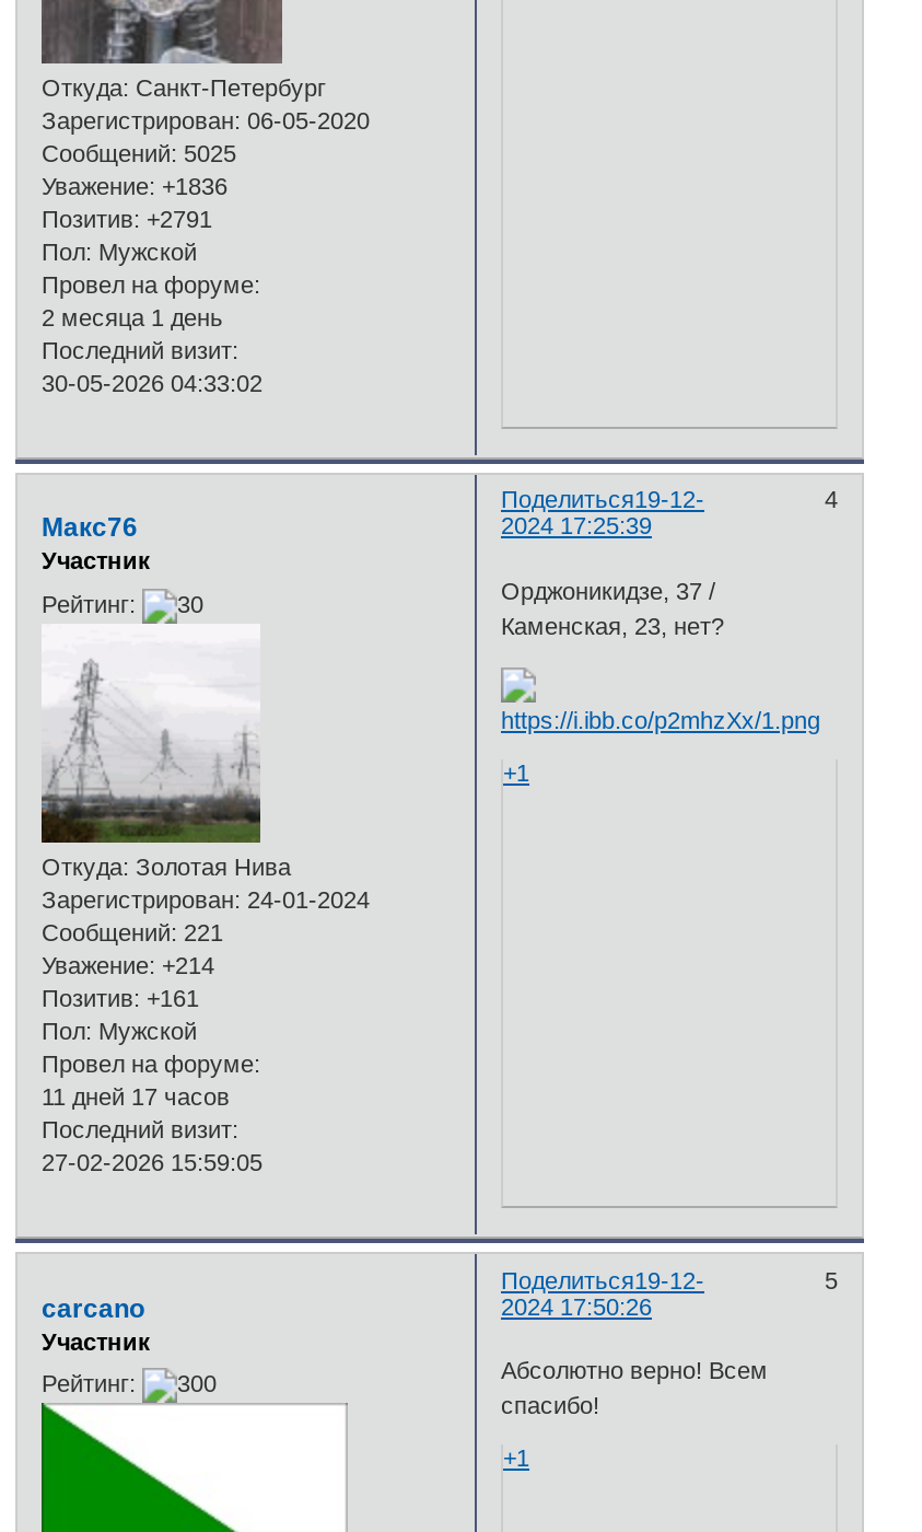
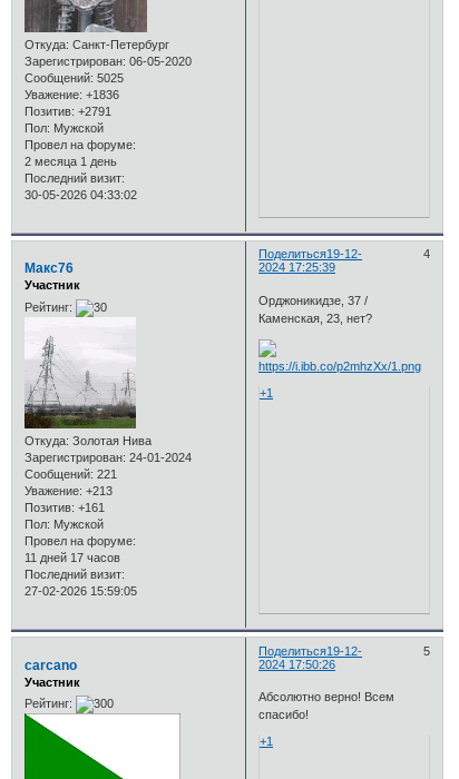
[42,952,214,978] Уважение: +214 -> [25,484,113,497] Уважение: +213

